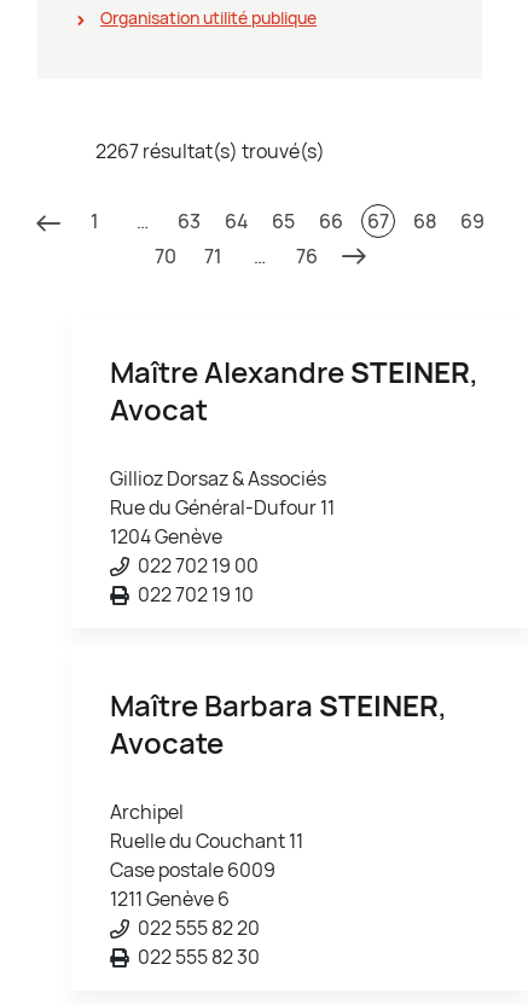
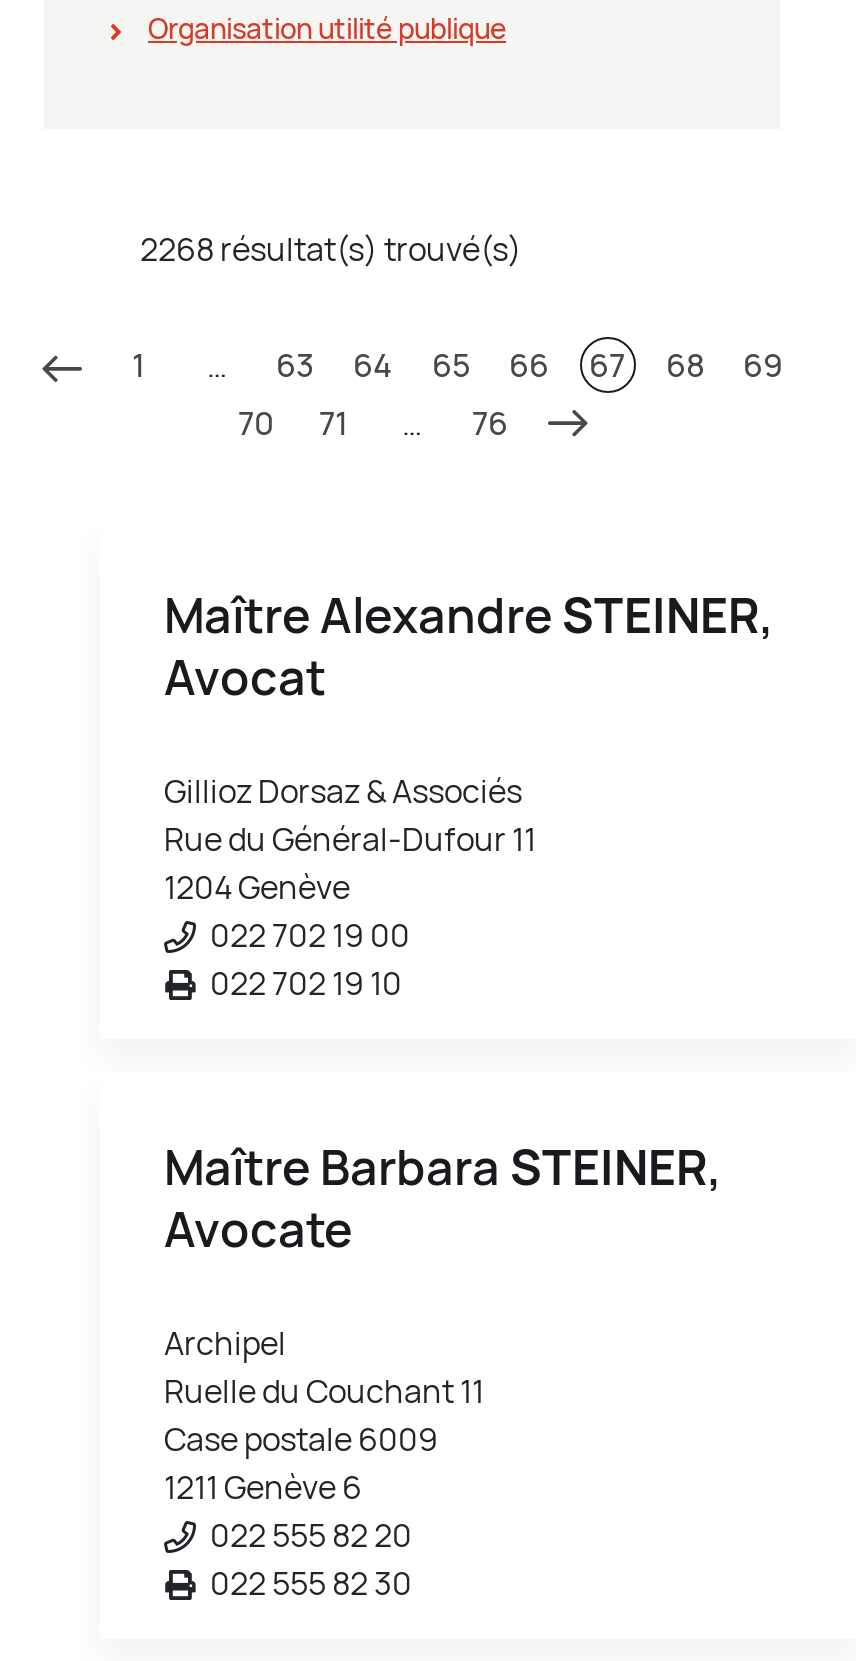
[95,137,325,164] 2267 résultat(s) trouvé(s) -> [140,227,522,271] 2268 résultat(s) trouvé(s)

